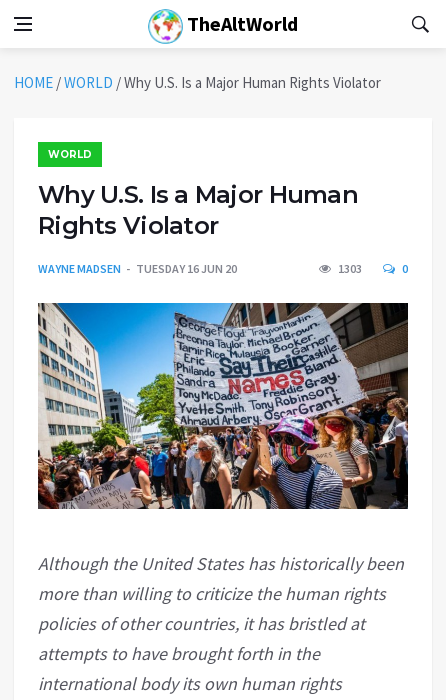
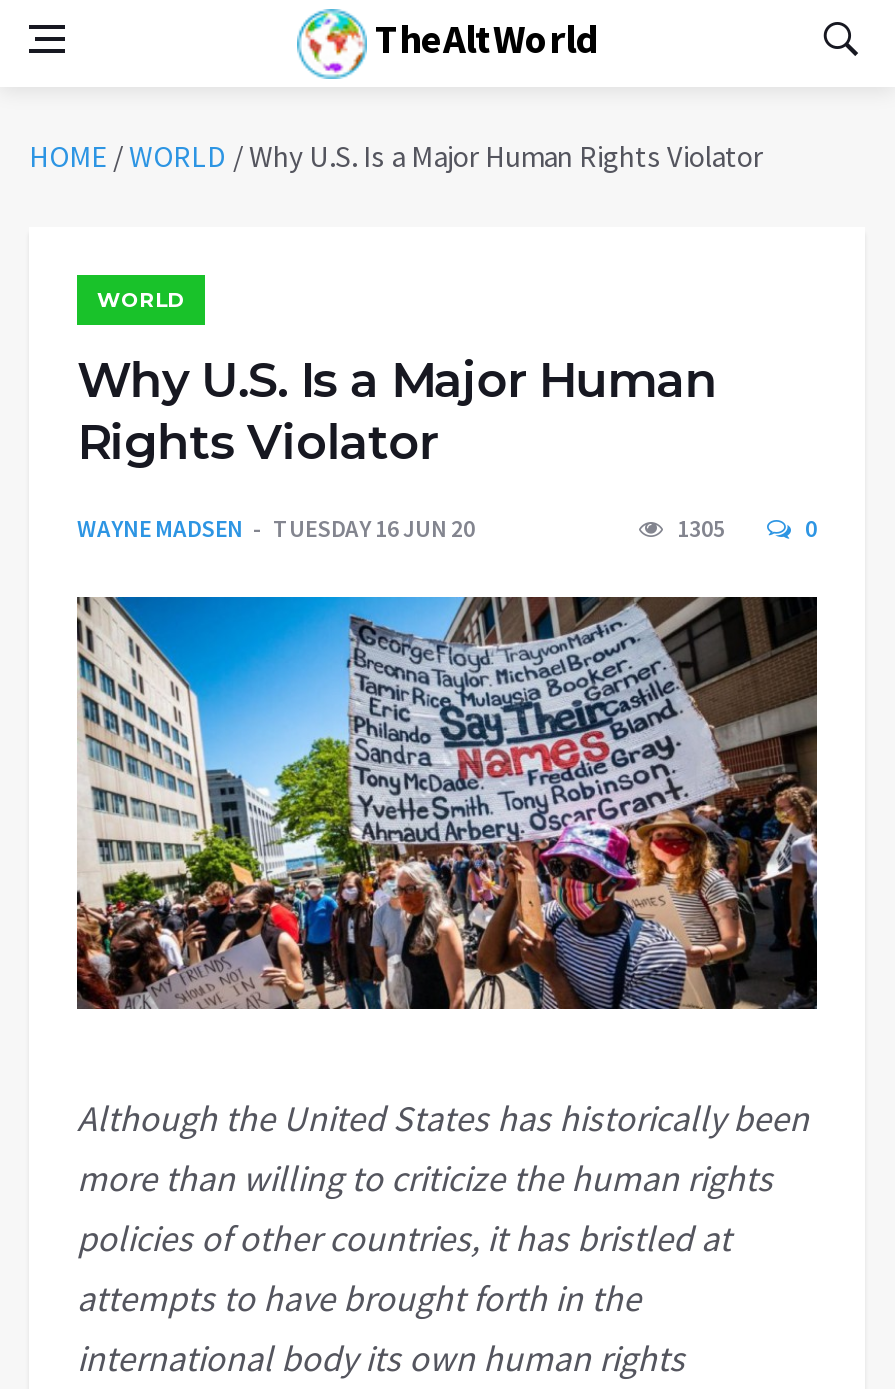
[338,261,362,276] 1303 -> [677,513,725,543] 1305

